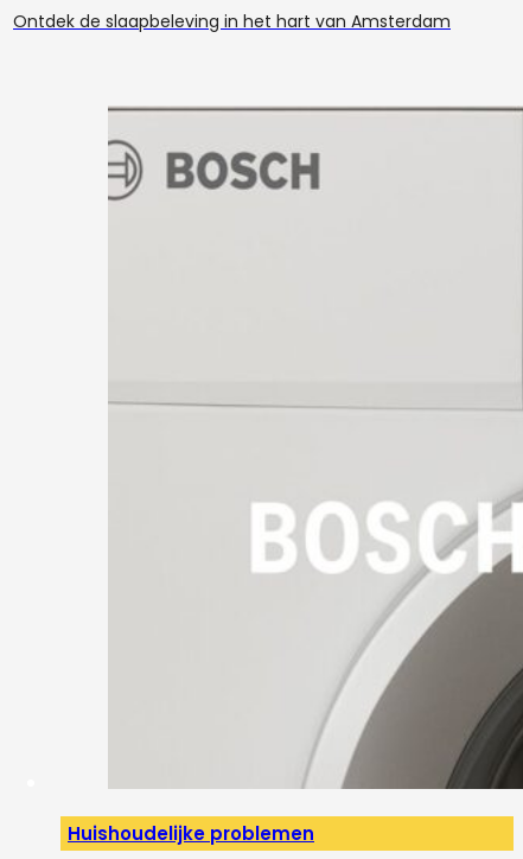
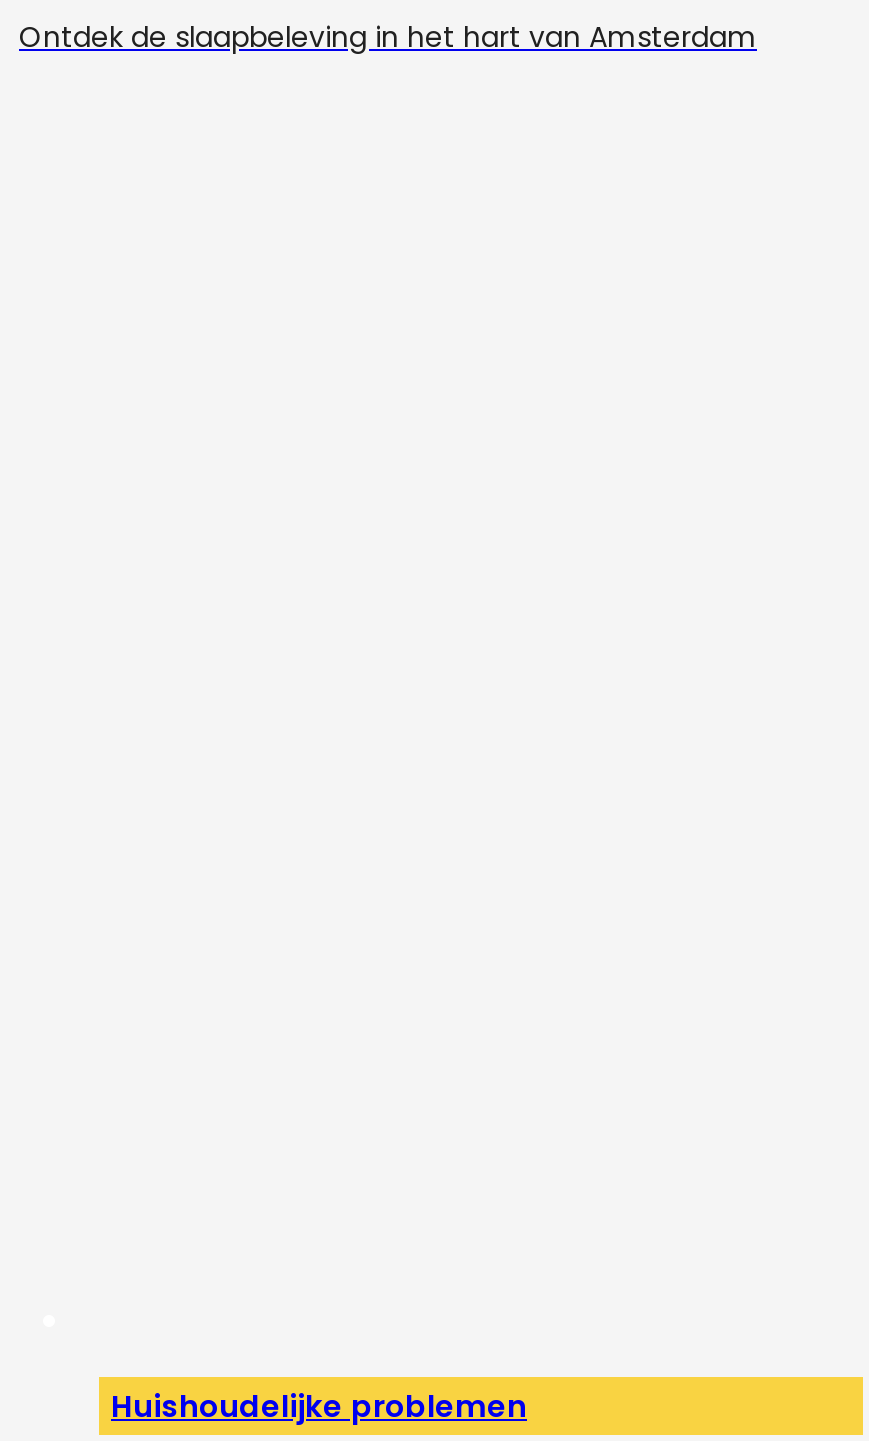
[107,106,519,790] [image] -> none

